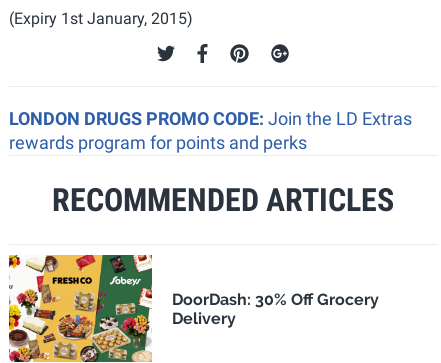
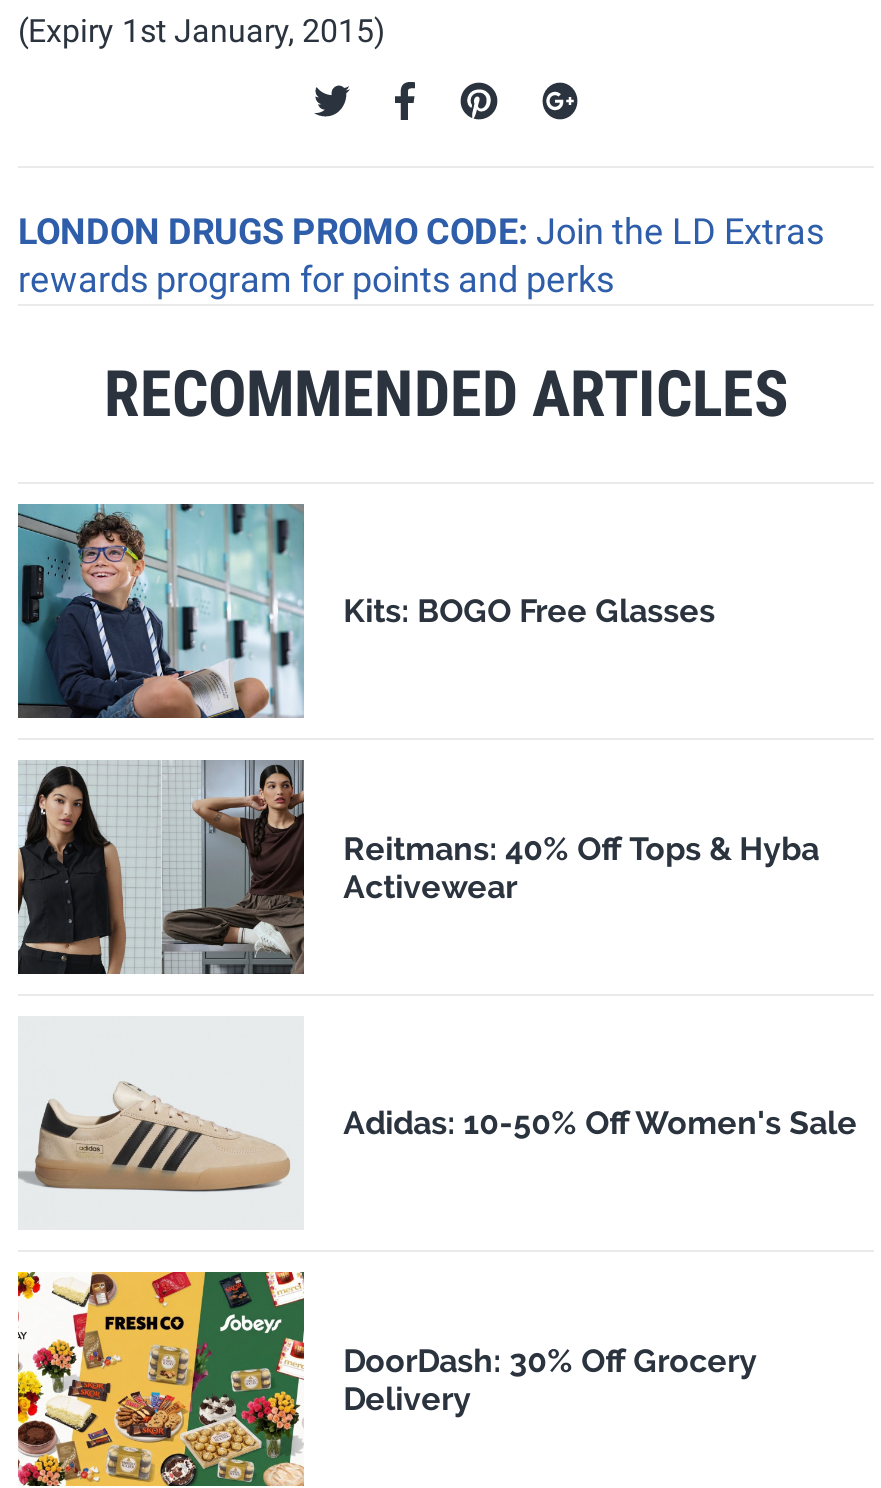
none -> [16,502,715,720] [image] | Kits: BOGO Free Glasses
none -> [16,758,819,976] [image] | Reitmans: 40% Off Tops & Hyba | Activewear
none -> [18,1080,857,1194] [image] | Adidas: 10-50% Off Women's Sale

